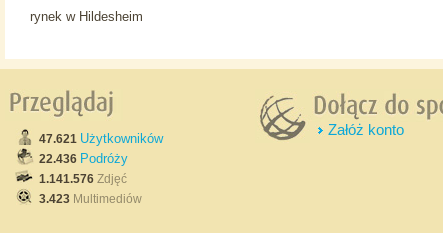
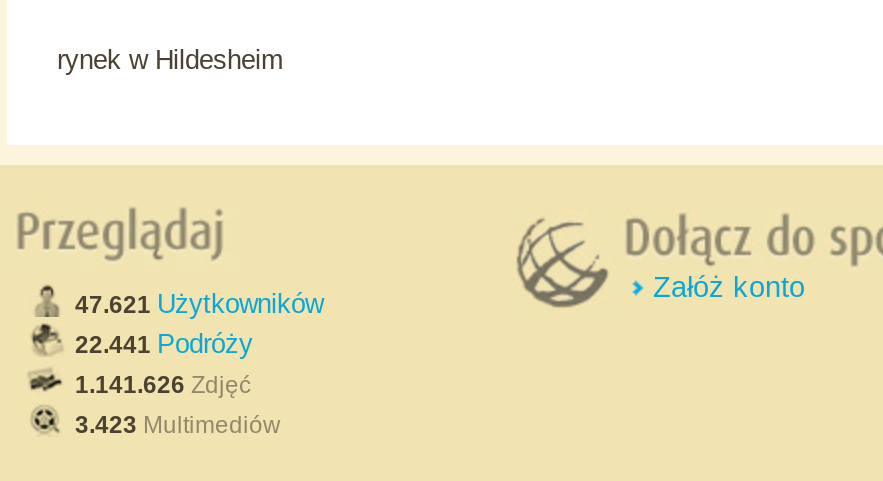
[39,151,128,166] 22.436 Podróży -> [75,329,253,359] 22.441 Podróży
[39,172,127,186] 1.141.576 Zdjęć -> [75,371,251,399] 1.141.626 Zdjęć

